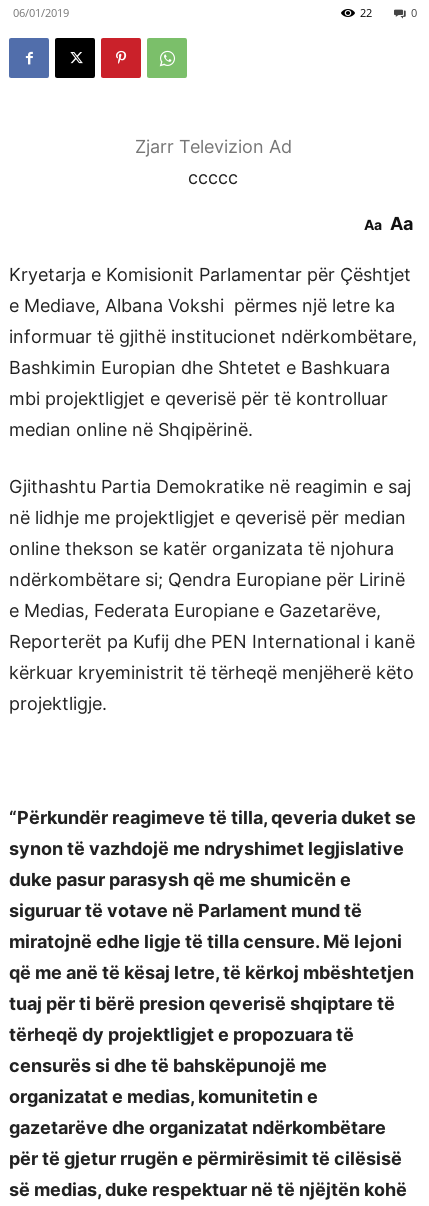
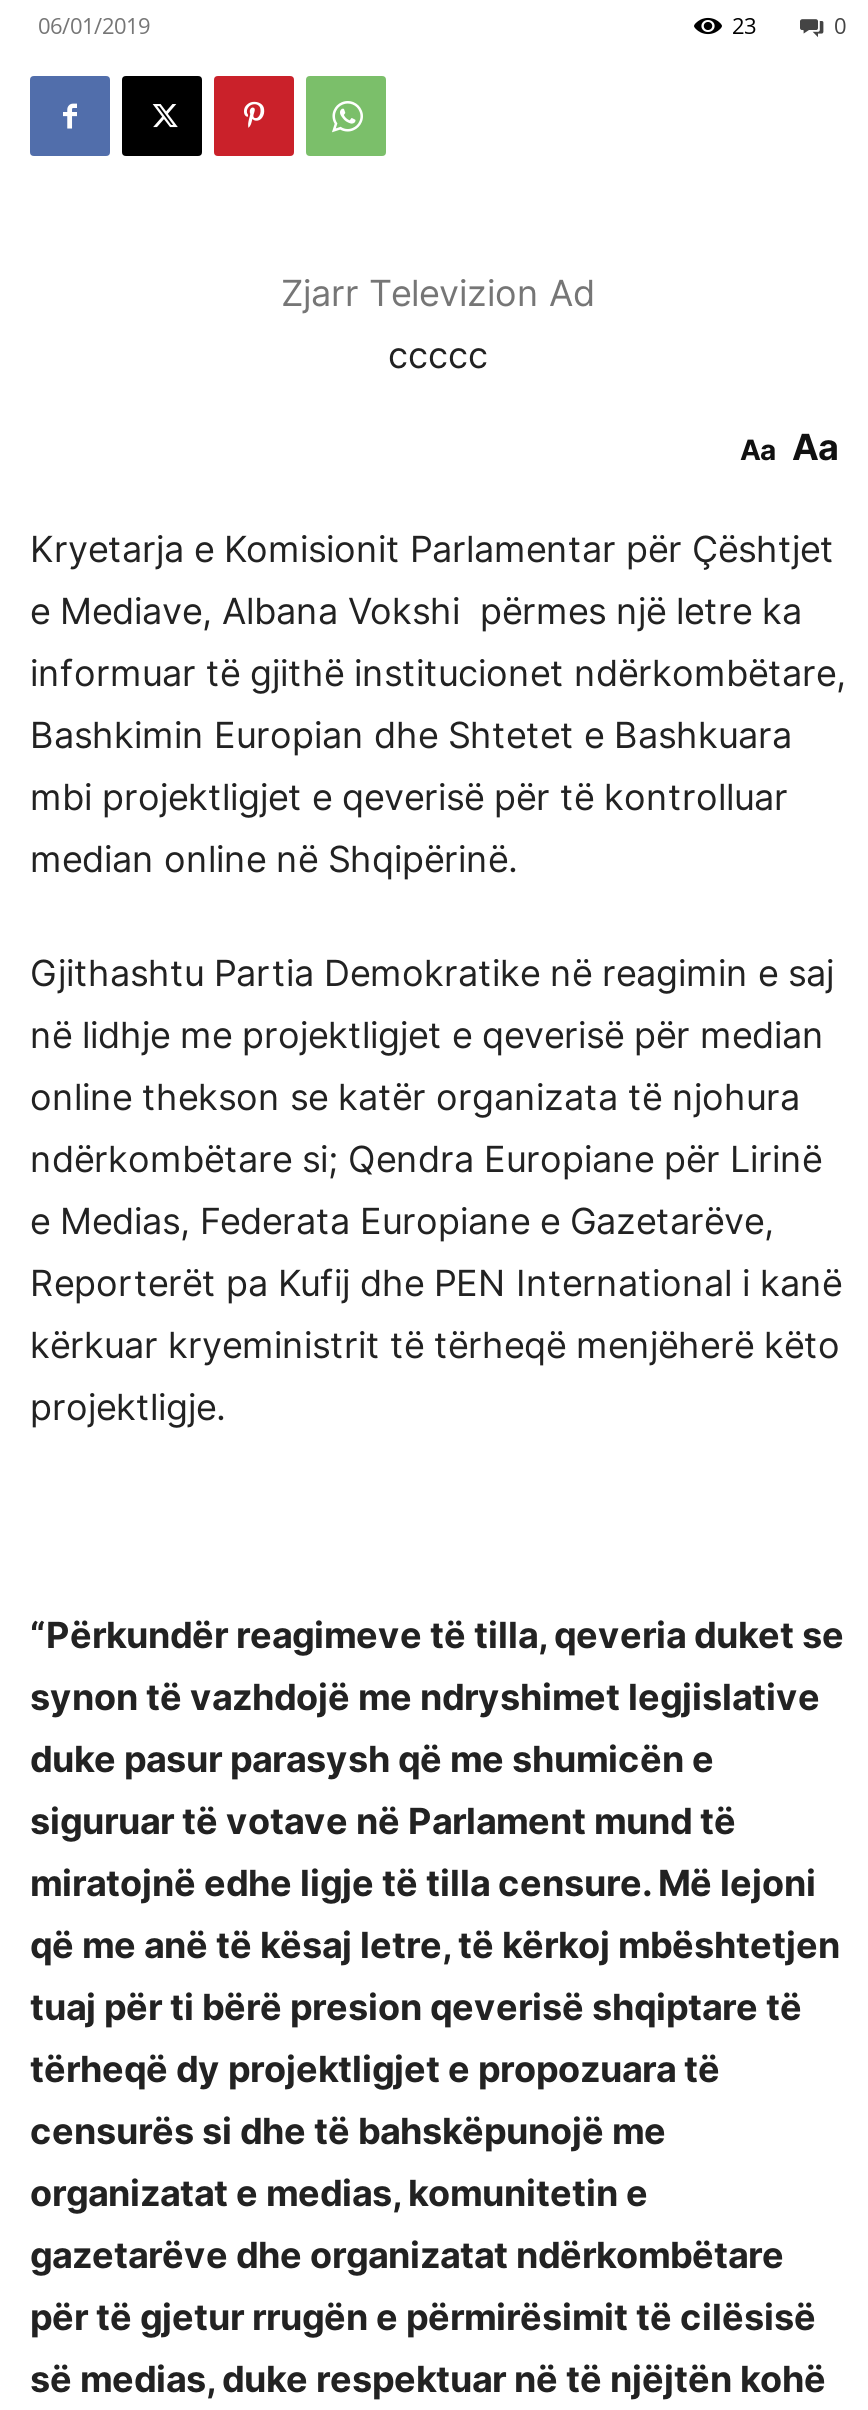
[360,5,372,20] 22 -> [732,10,756,40] 23

